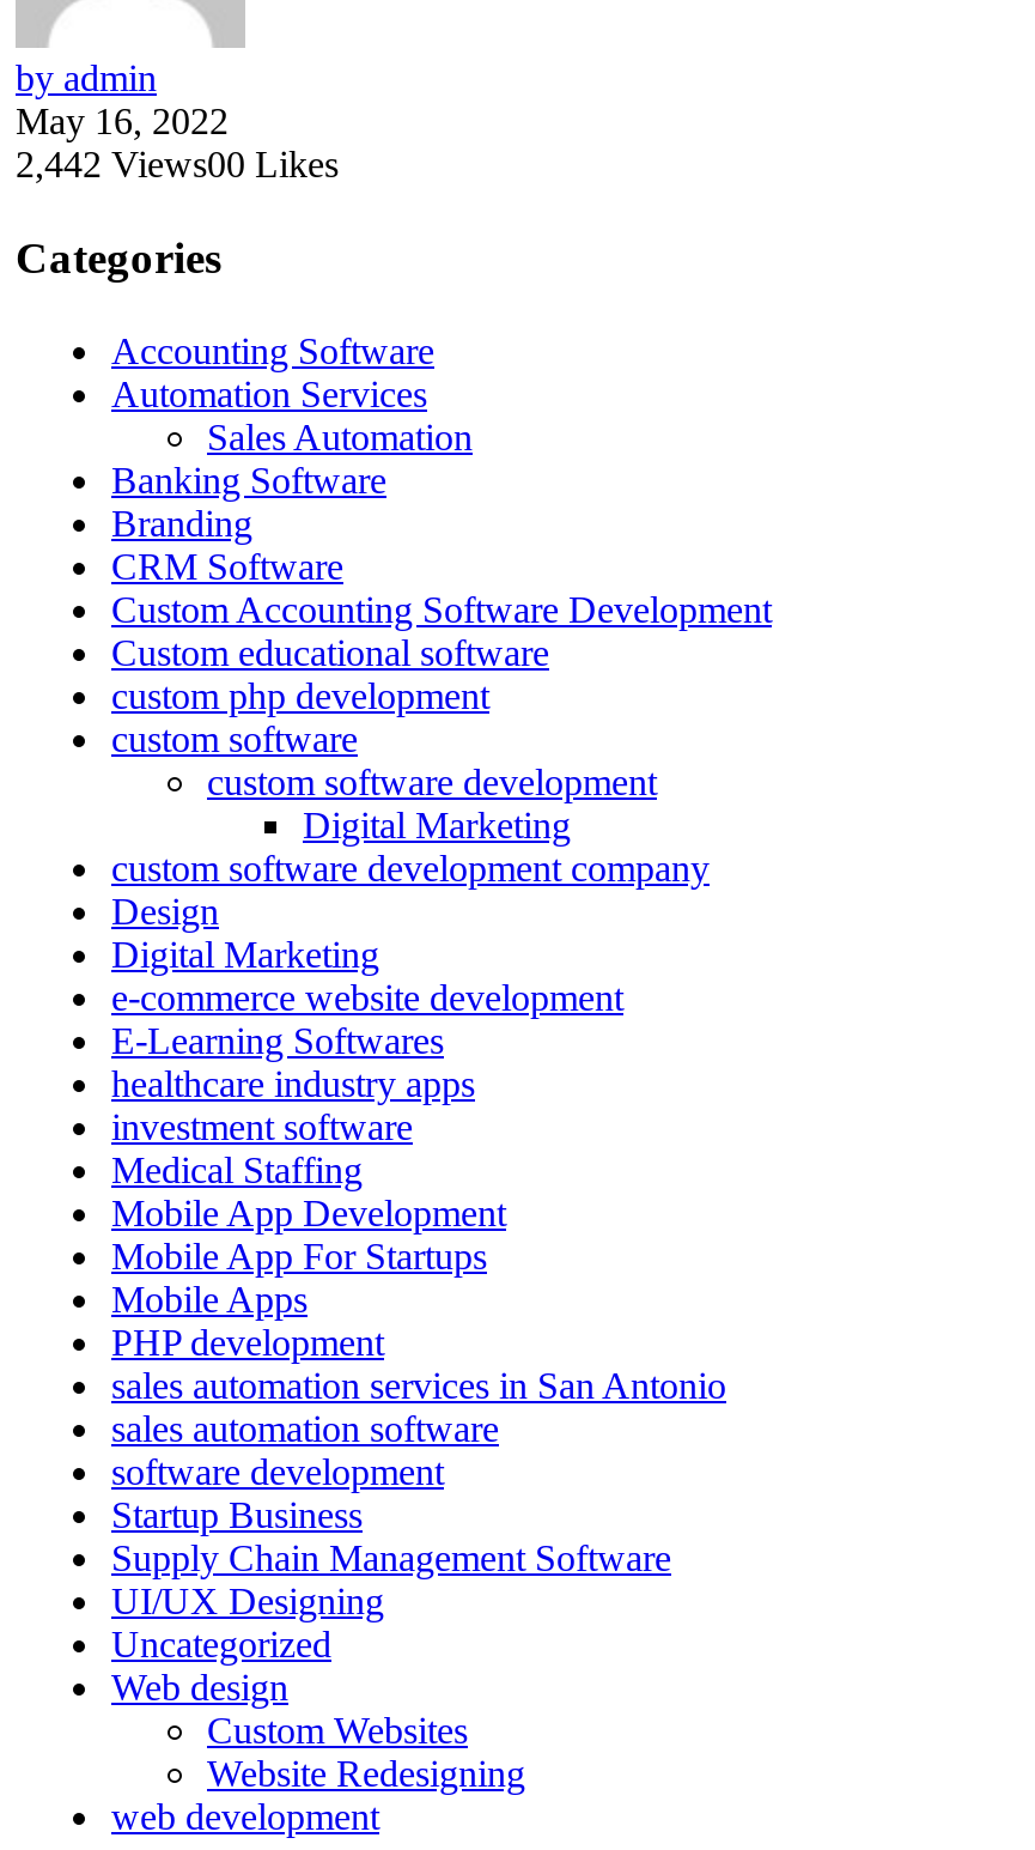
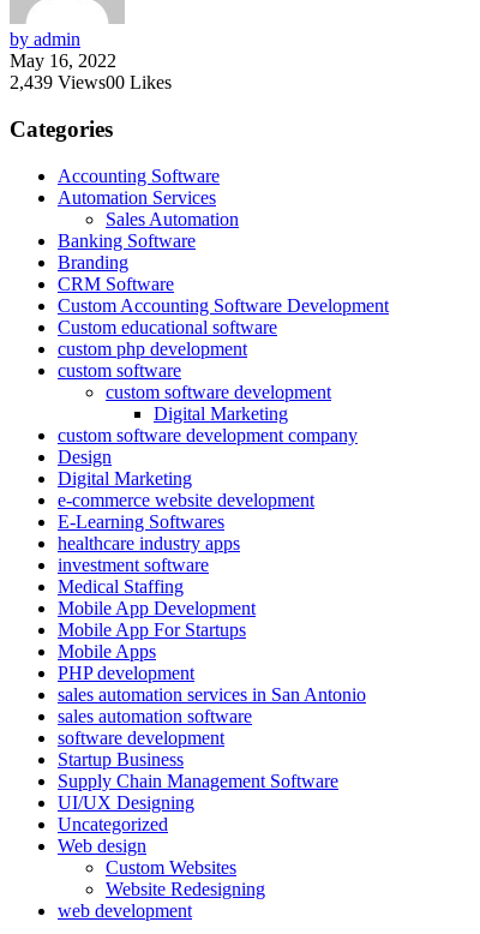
[16,144,339,185] 2,442 Views00 Likes -> [10,72,172,93] 2,439 Views00 Likes

